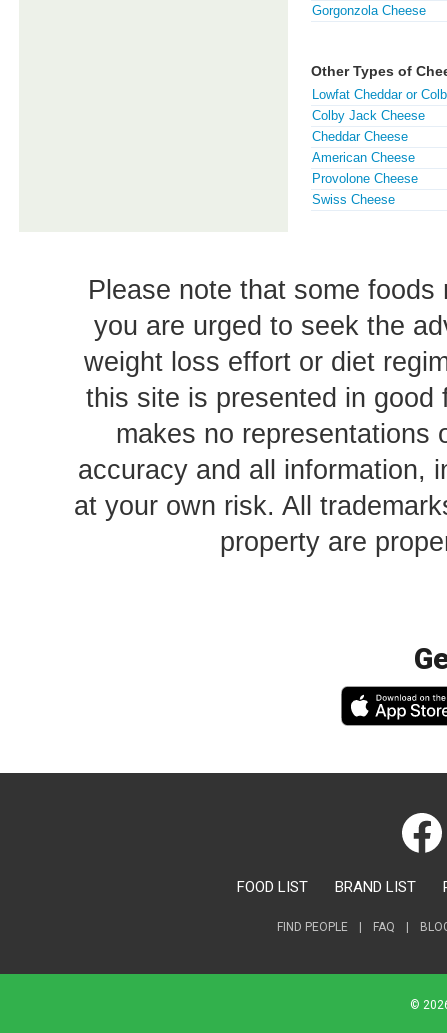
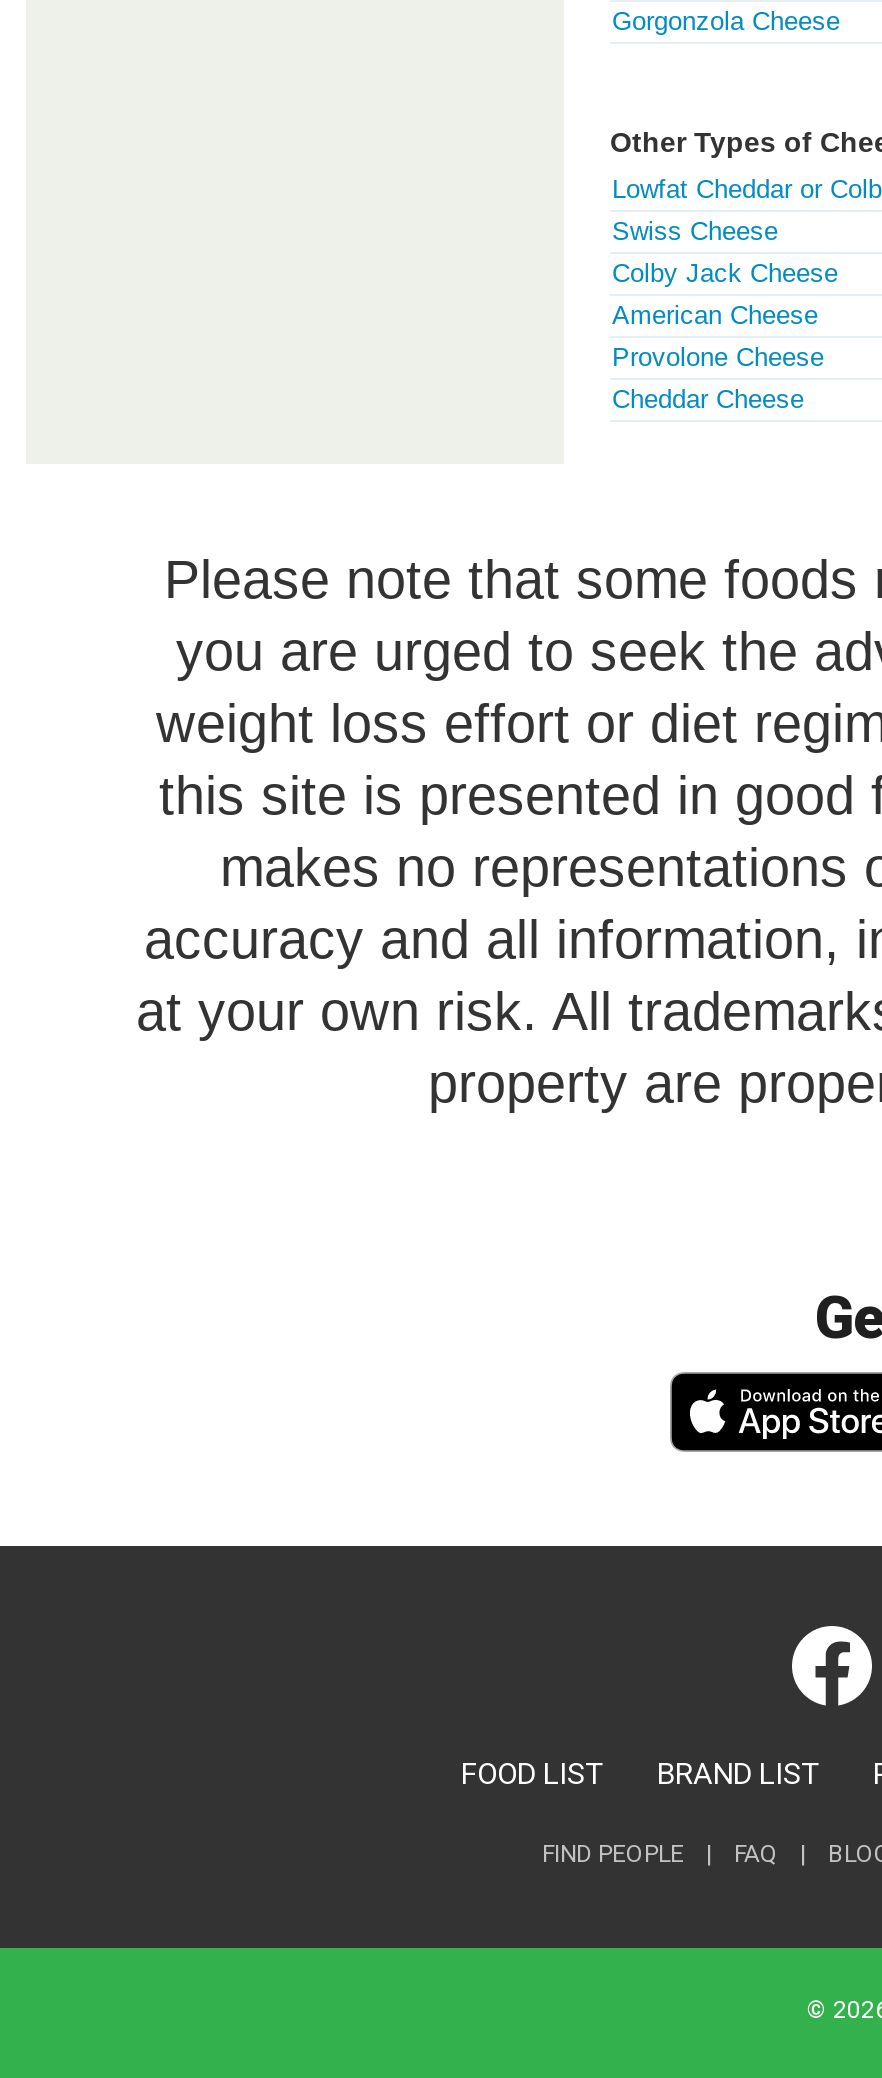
moved [312,108,425,123] -> [612,258,838,288]: Colby Jack Cheese
moved [312,129,408,144] -> [612,384,804,414]: Cheddar Cheese
moved [312,192,395,207] -> [612,216,778,246]: Swiss Cheese

